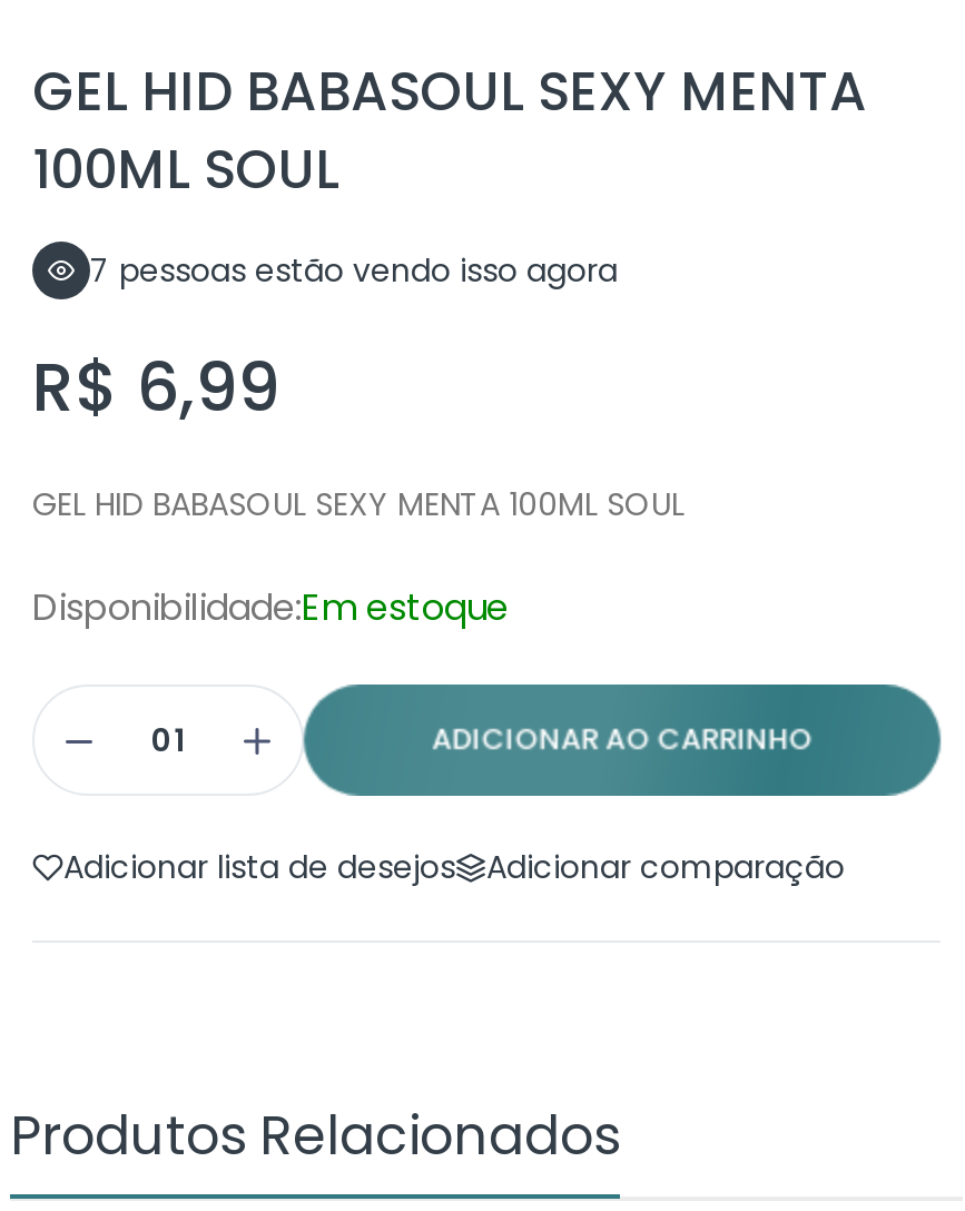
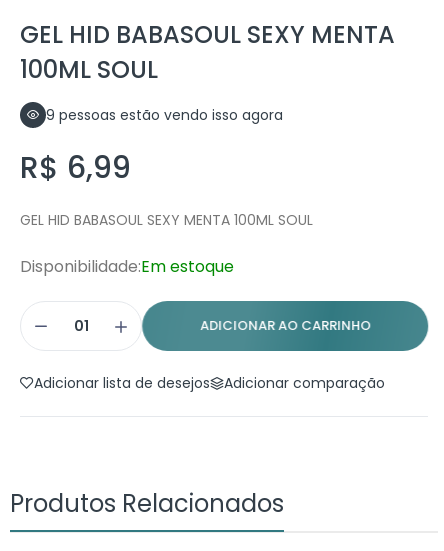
[90,248,618,293] 7 pessoas estão vendo isso agora -> [46,105,283,125] 9 pessoas estão vendo isso agora

